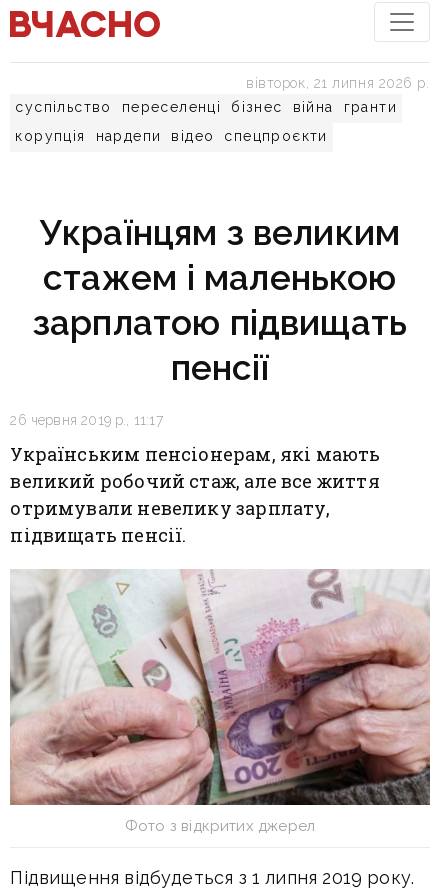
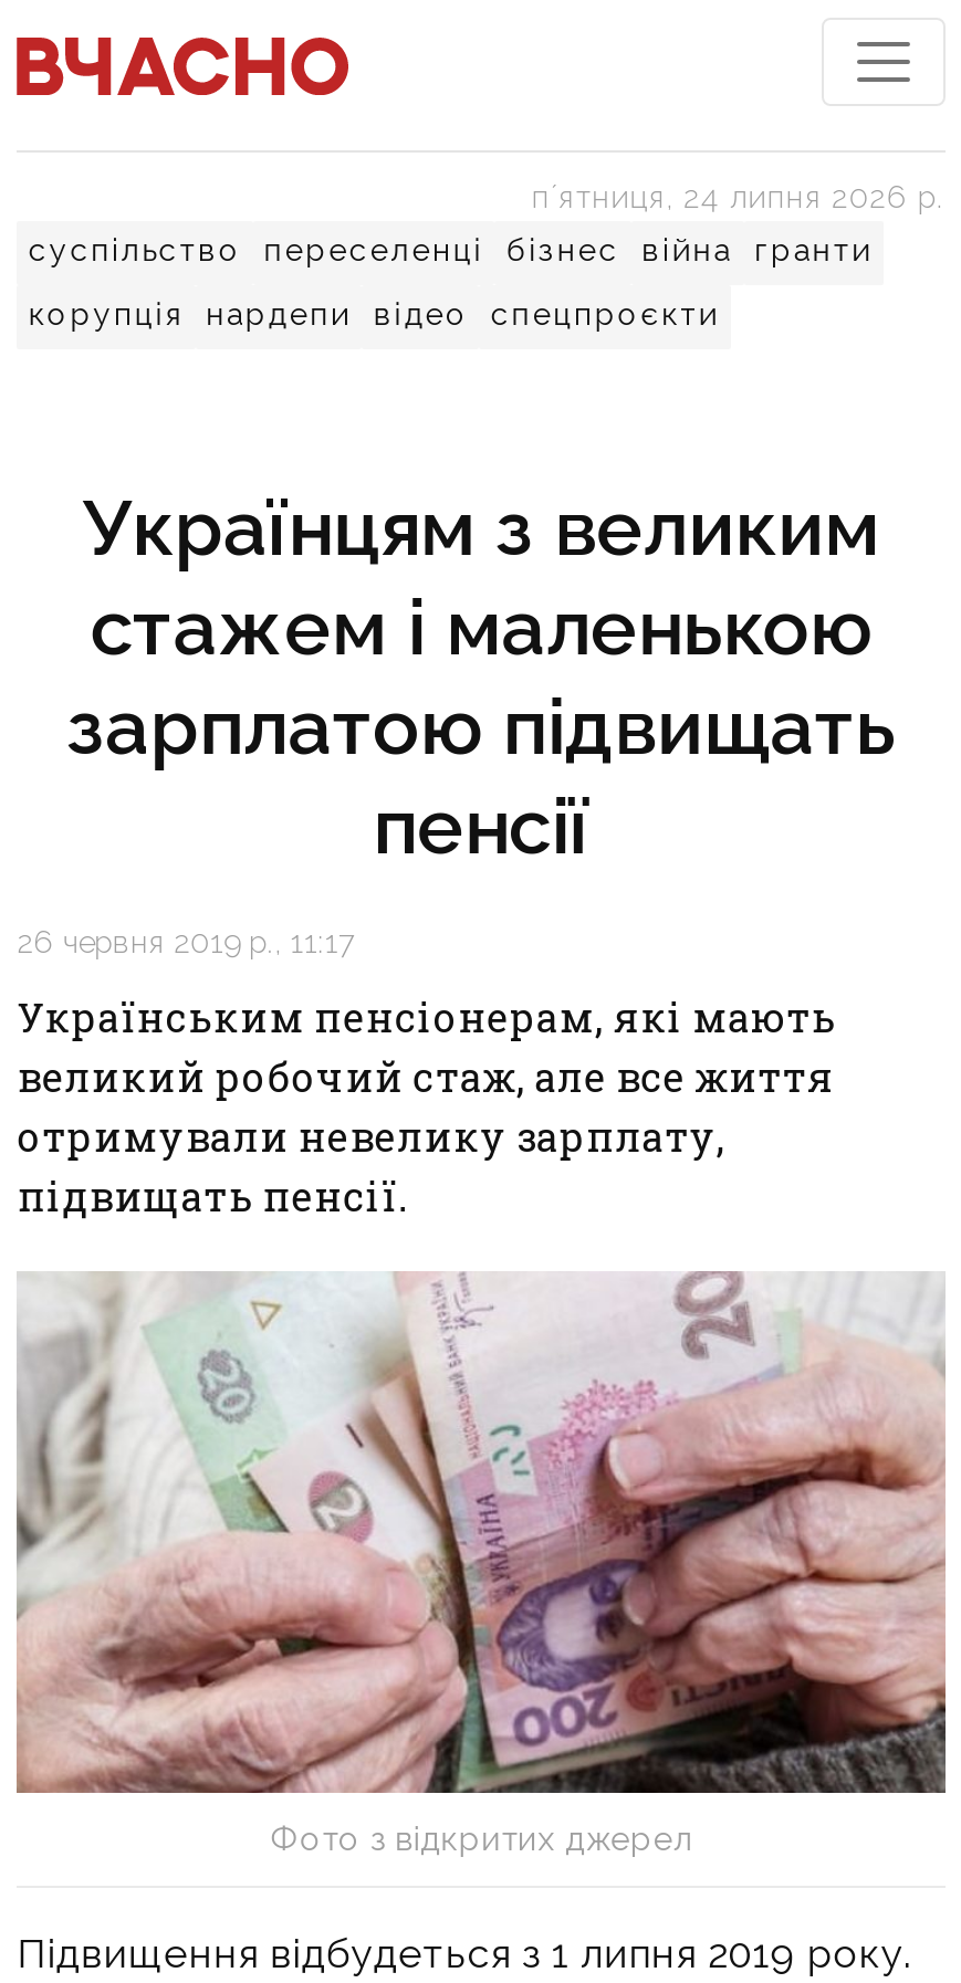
[246,75,430,91] вівторок, 21 липня 2026 р. -> [532,179,945,214] пʼятниця, 24 липня 2026 р.

